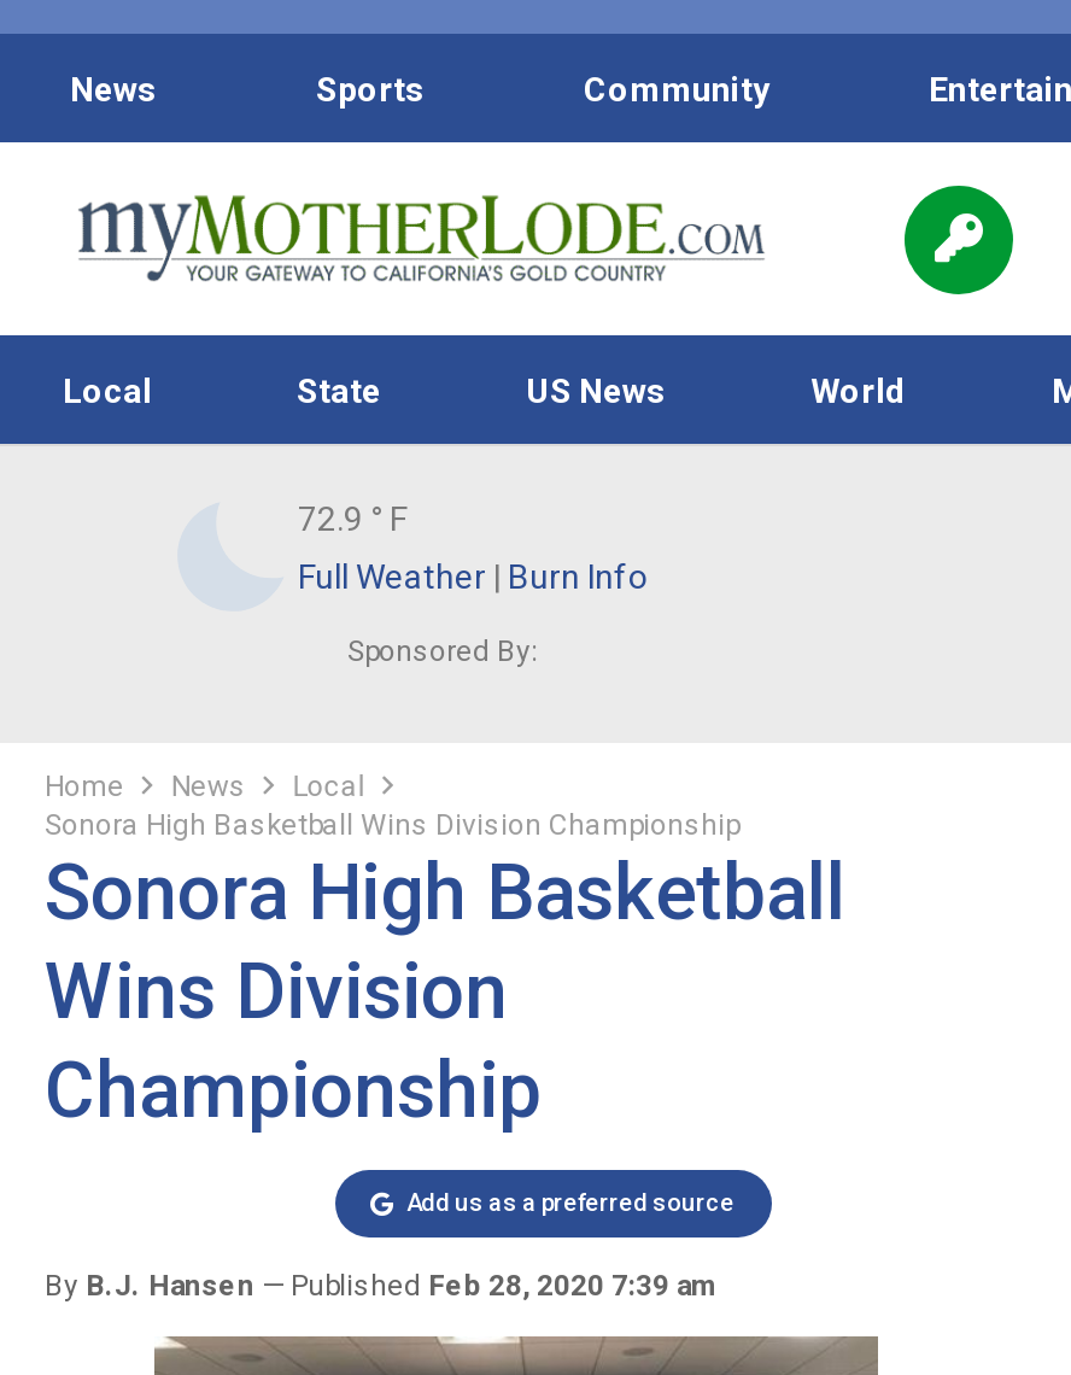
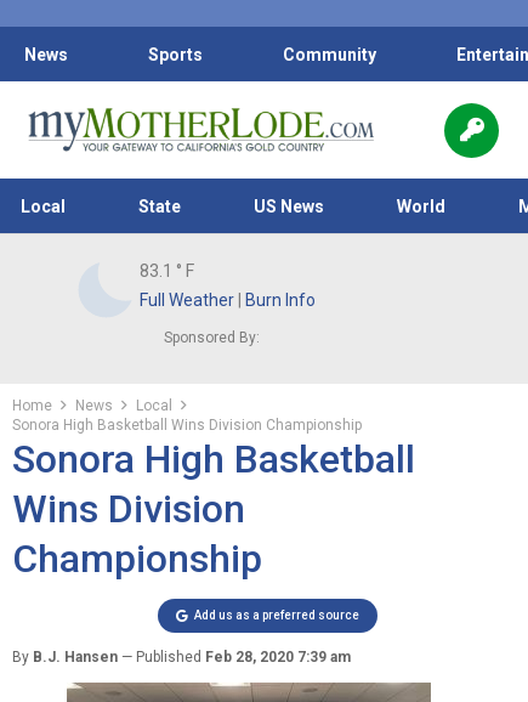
[298,499,406,538] 72.9 ° F -> [139,261,194,281] 83.1 ° F

